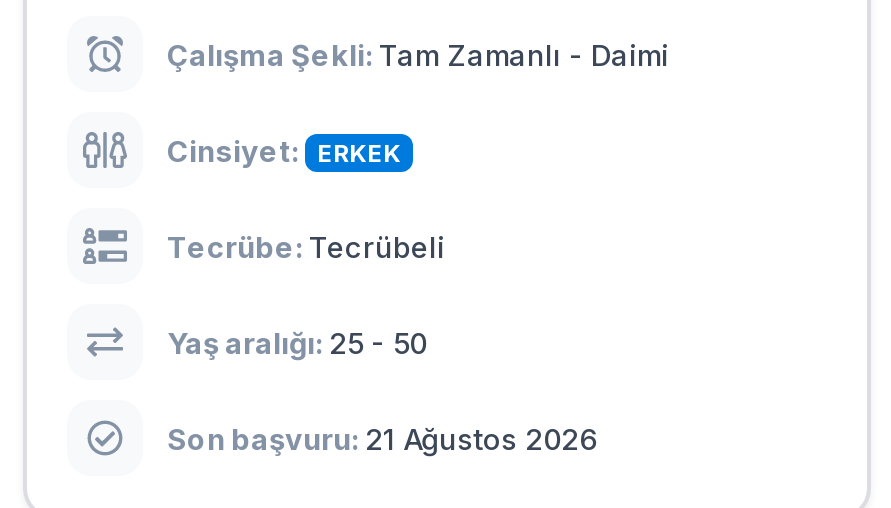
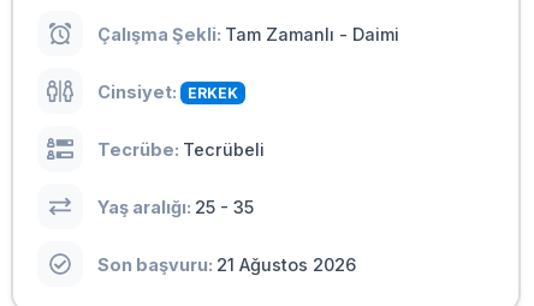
[167,325,427,359] Yaş aralığı: 25 - 50 -> [97,196,254,217] Yaş aralığı: 25 - 35

